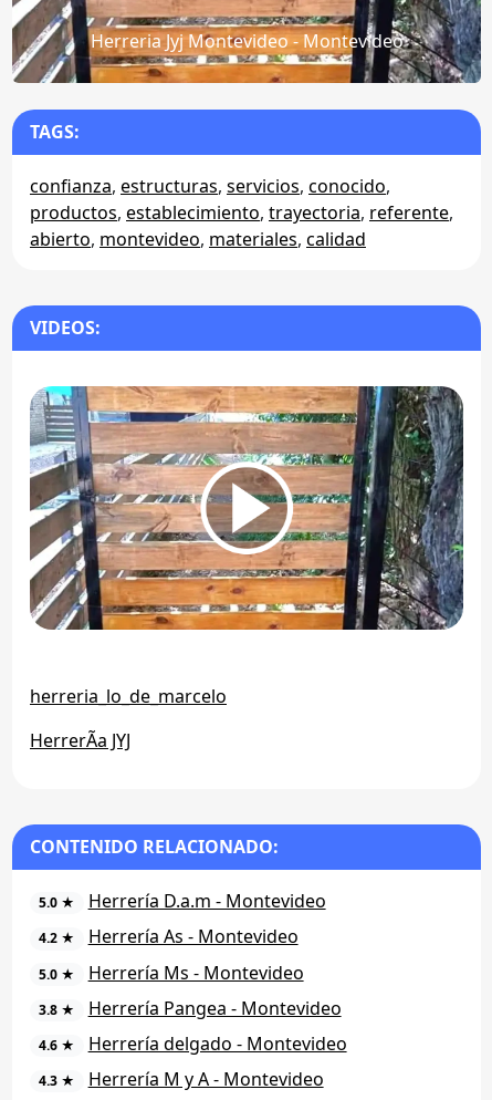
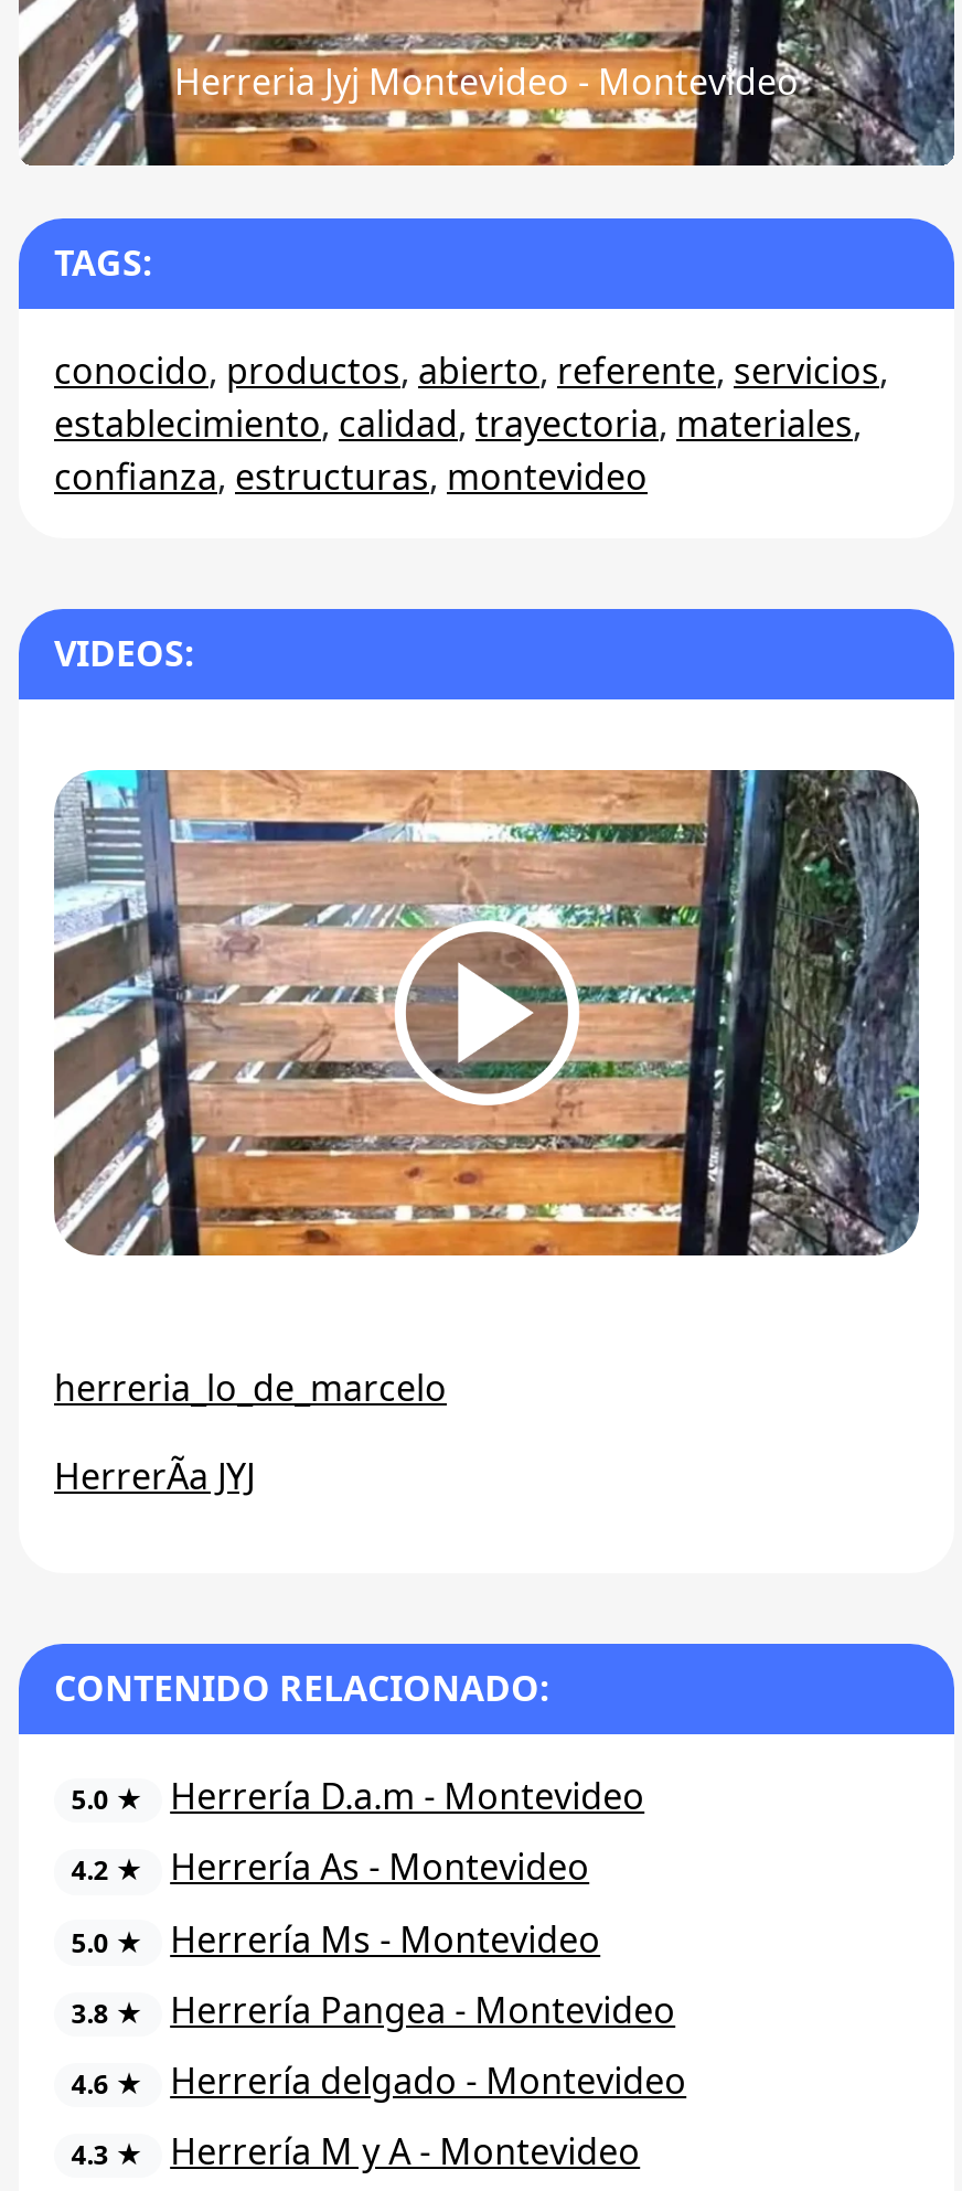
[30,174,453,251] confianza, estructuras, servicios, conocido, | productos, establecimiento, trayectoria, referente, | abierto, montevideo, materiales, calidad -> [54,346,888,500] conocido, productos, abierto, referente, servicios, | establecimiento, calidad, trayectoria, materiales, | confianza, estructuras, montevideo

